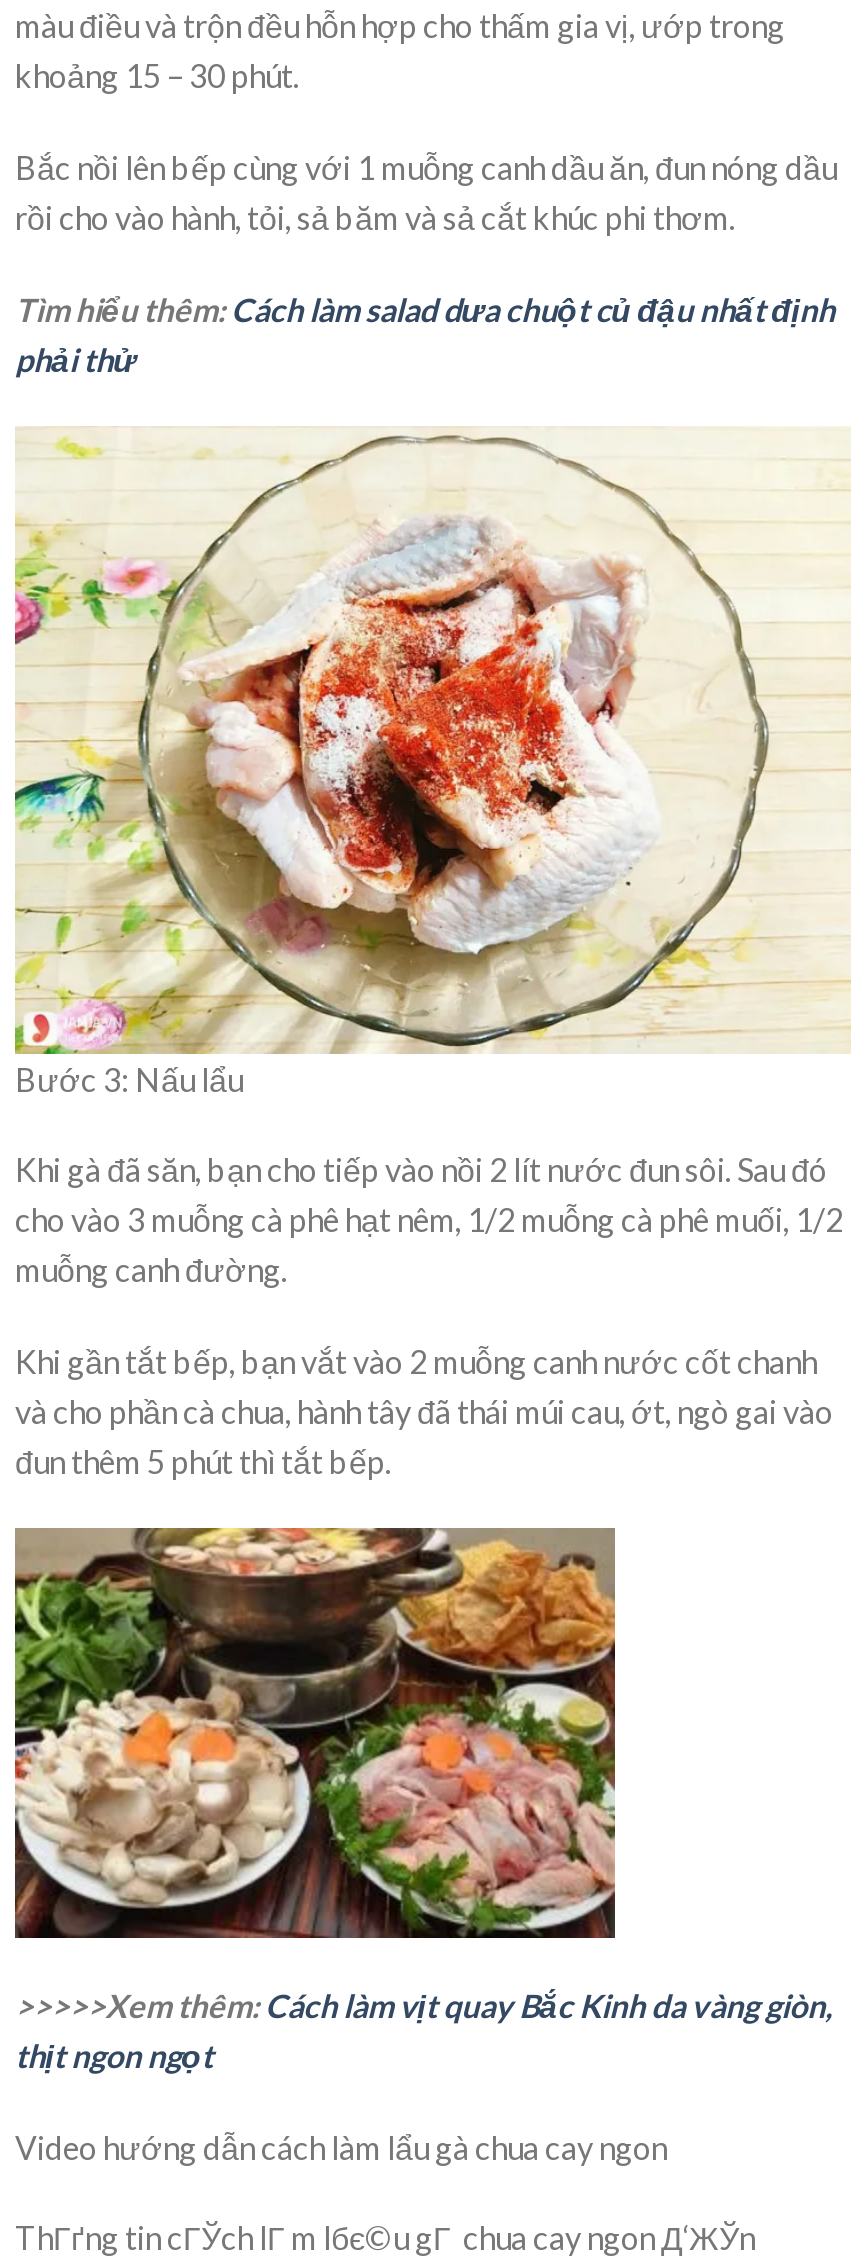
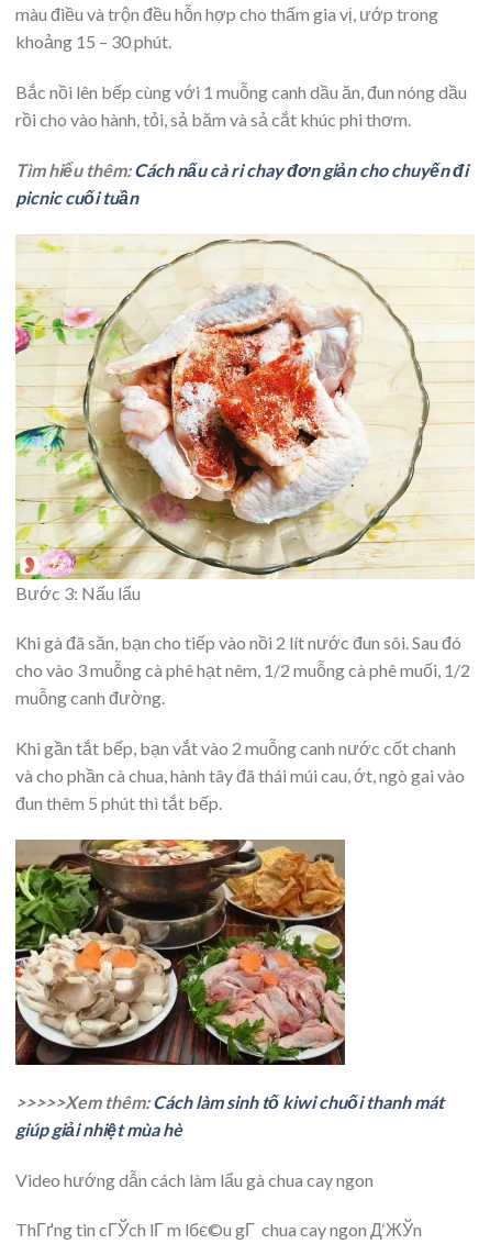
[15,290,835,378] Tìm hiểu thêm: Cách làm salad dưa chuột củ đậu nhất định | phải thử -> [15,159,468,208] Tìm hiểu thêm: Cách nấu cà ri chay đơn giản cho chuyến đi | picnic cuối tuần
[15,1986,833,2074] >>>>>Xem thêm: Cách làm vịt quay Bắc Kinh da vàng giòn, | thịt ngon ngọt -> [15,1091,444,1139] >>>>>Xem thêm: Cách làm sinh tố kiwi chuối thanh mát | giúp giải nhiệt mùa hè

